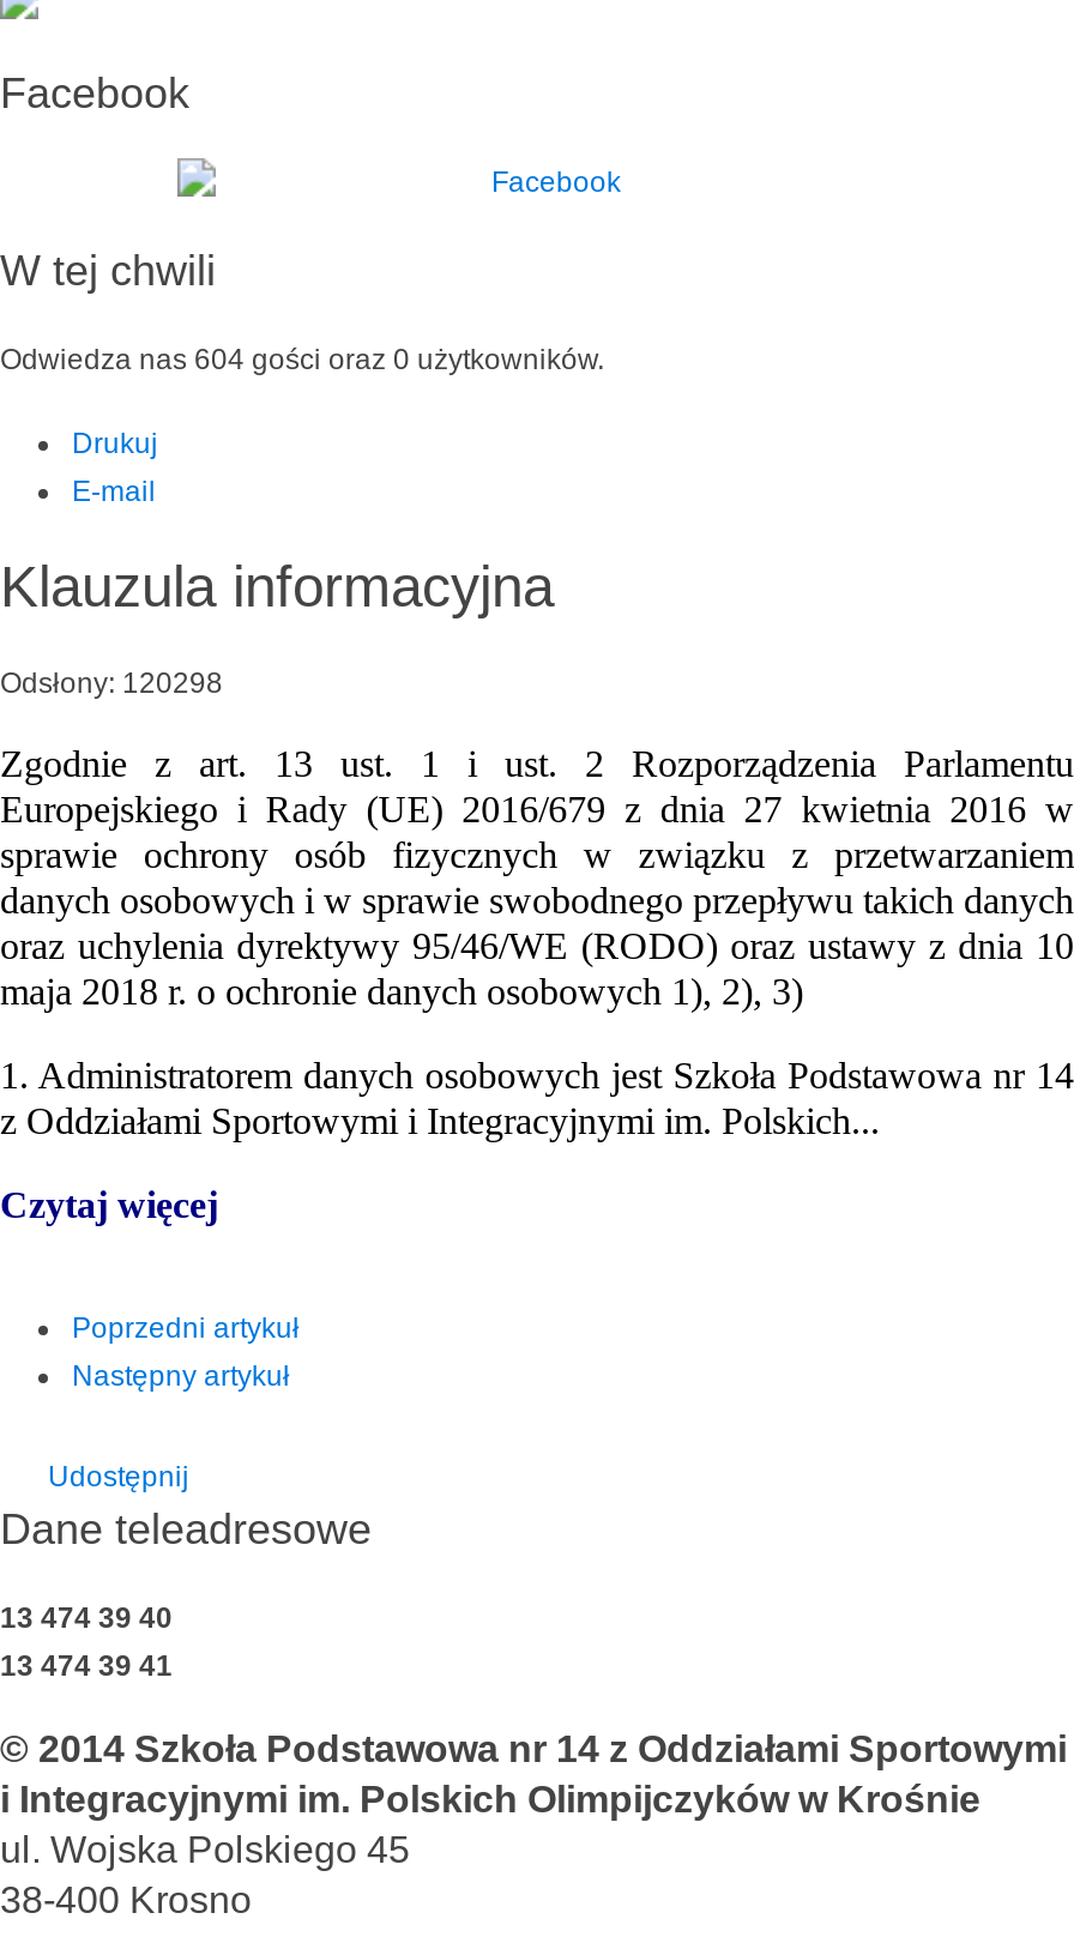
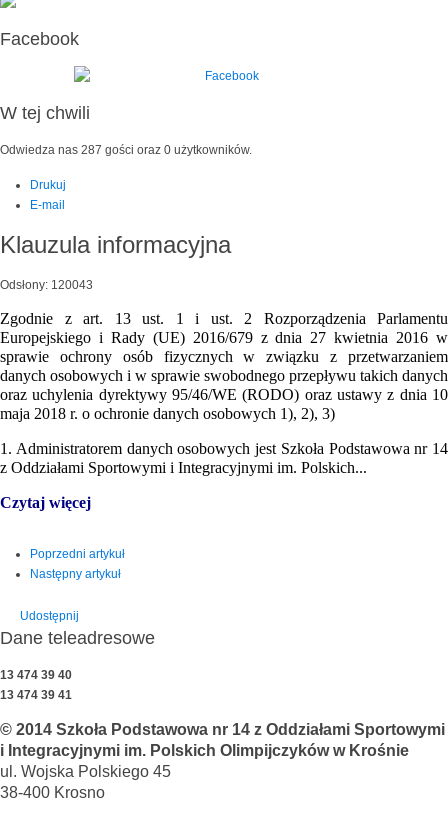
[0,342,604,375] Odwiedza nas 604 gości oraz 0 użytkowników. -> [0,143,252,157] Odwiedza nas 287 gości oraz 0 użytkowników.
[0,665,223,699] Odsłony: 120298 -> [0,278,93,292] Odsłony: 120043

